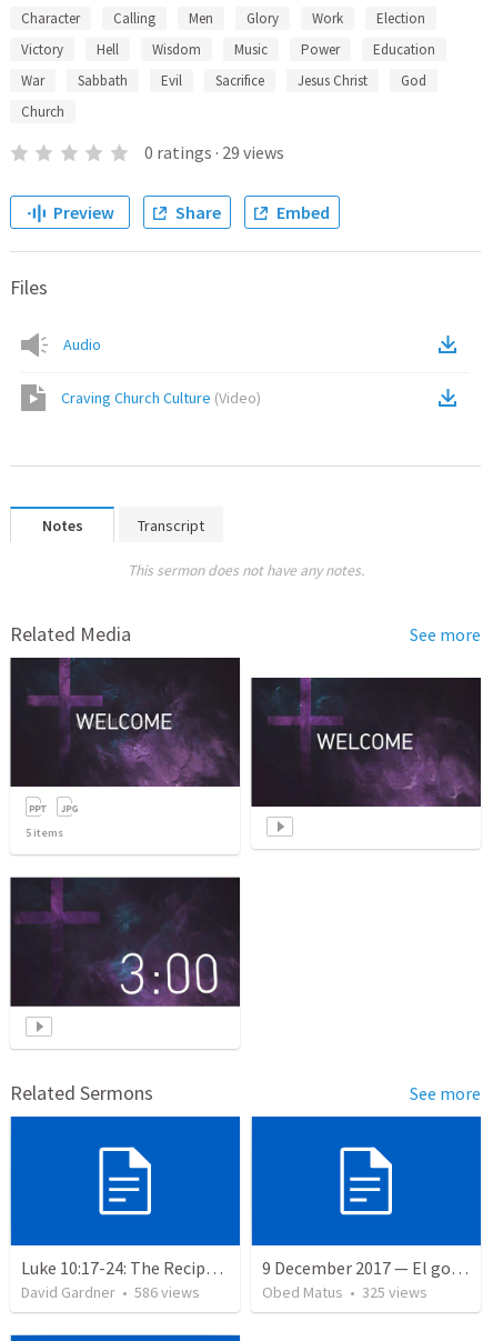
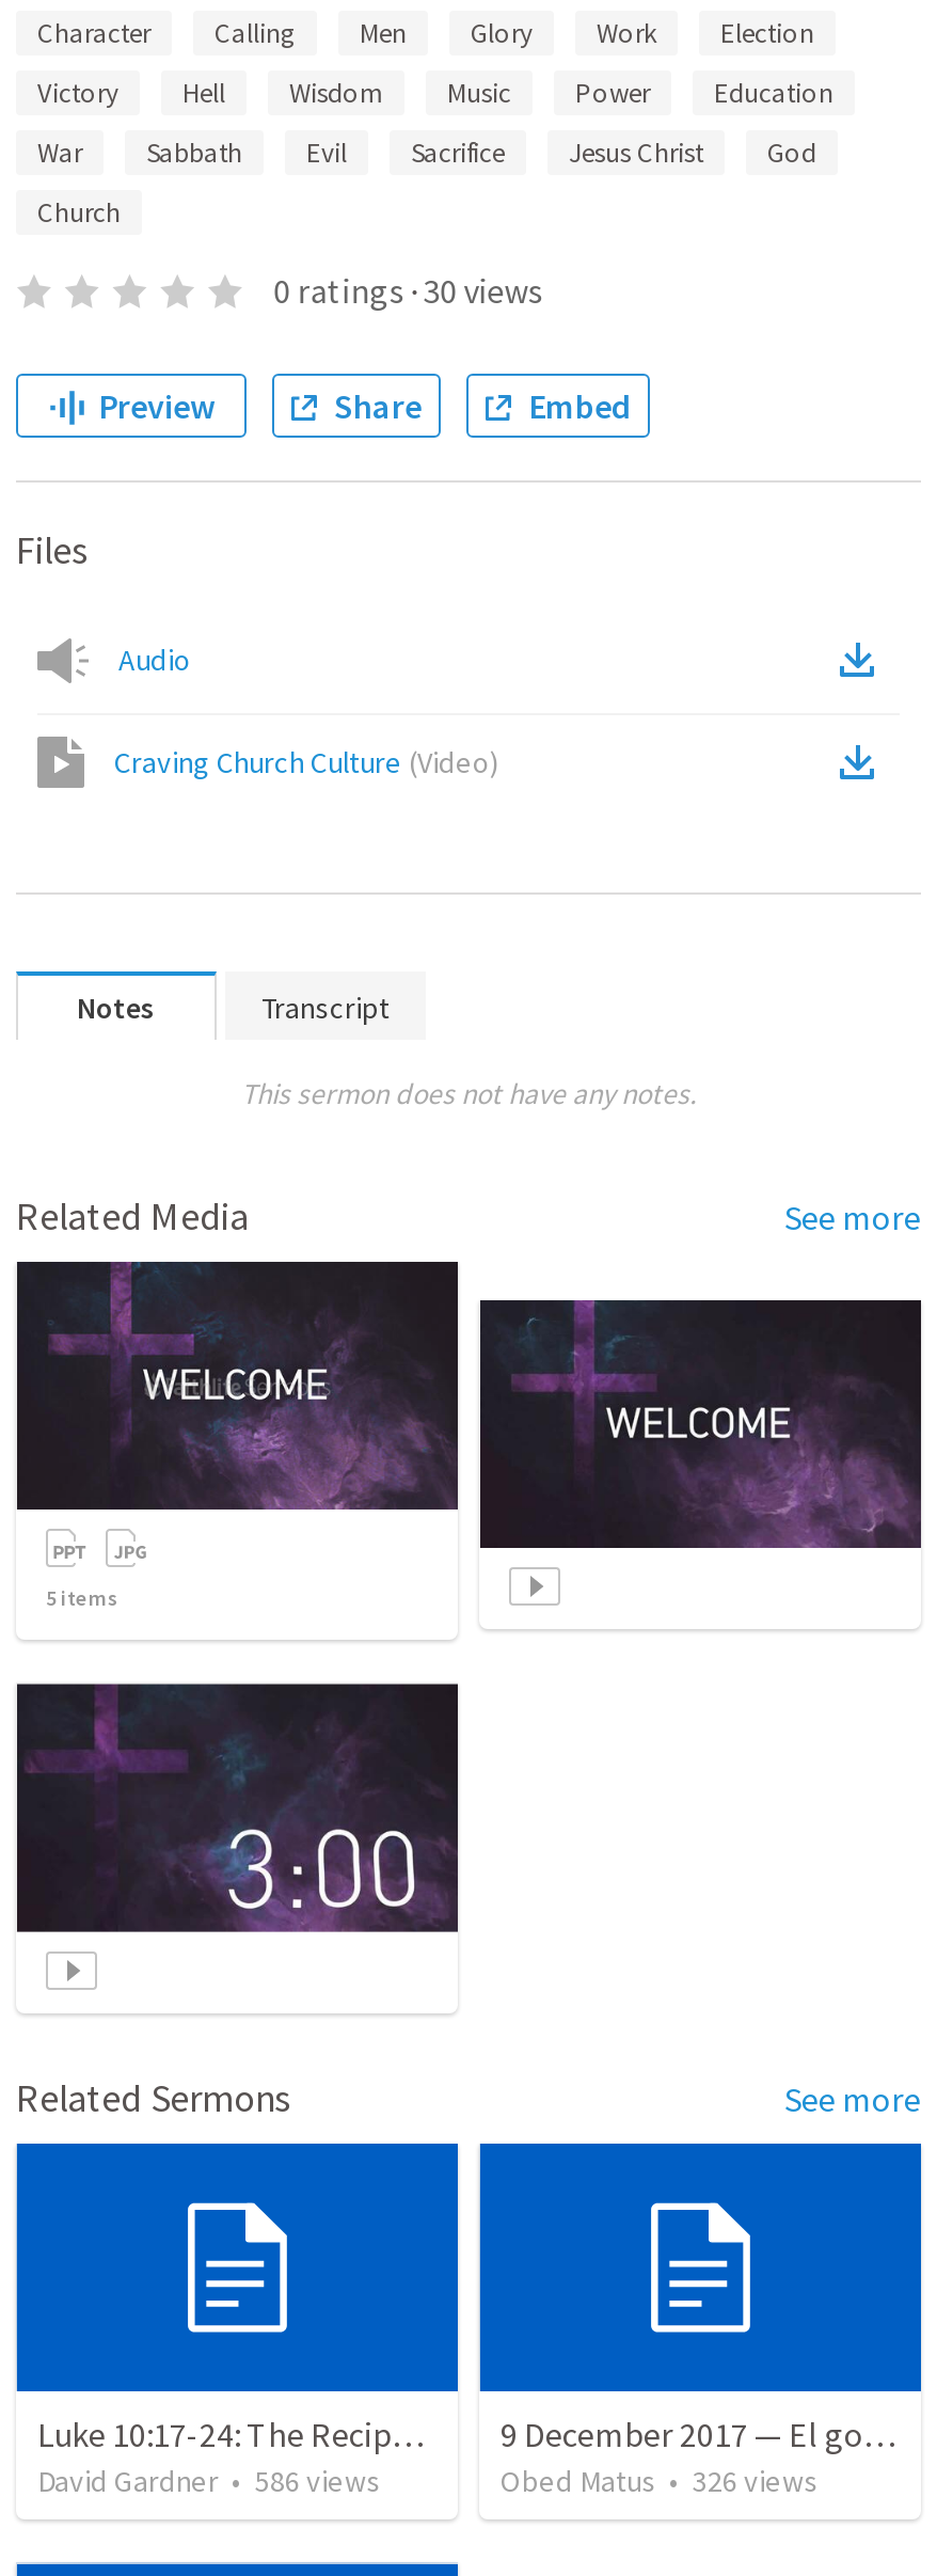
[144,141,284,163] 0 ratings · 29 views -> [274,269,543,312] 0 ratings · 30 views
[262,1282,427,1302] Obed Matus • 325 views -> [501,2462,819,2501] Obed Matus • 326 views

